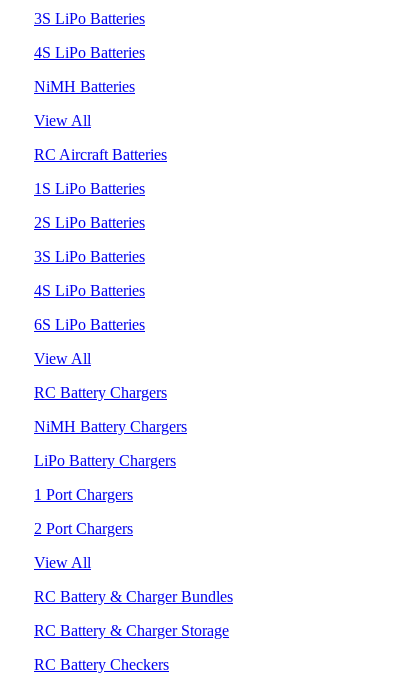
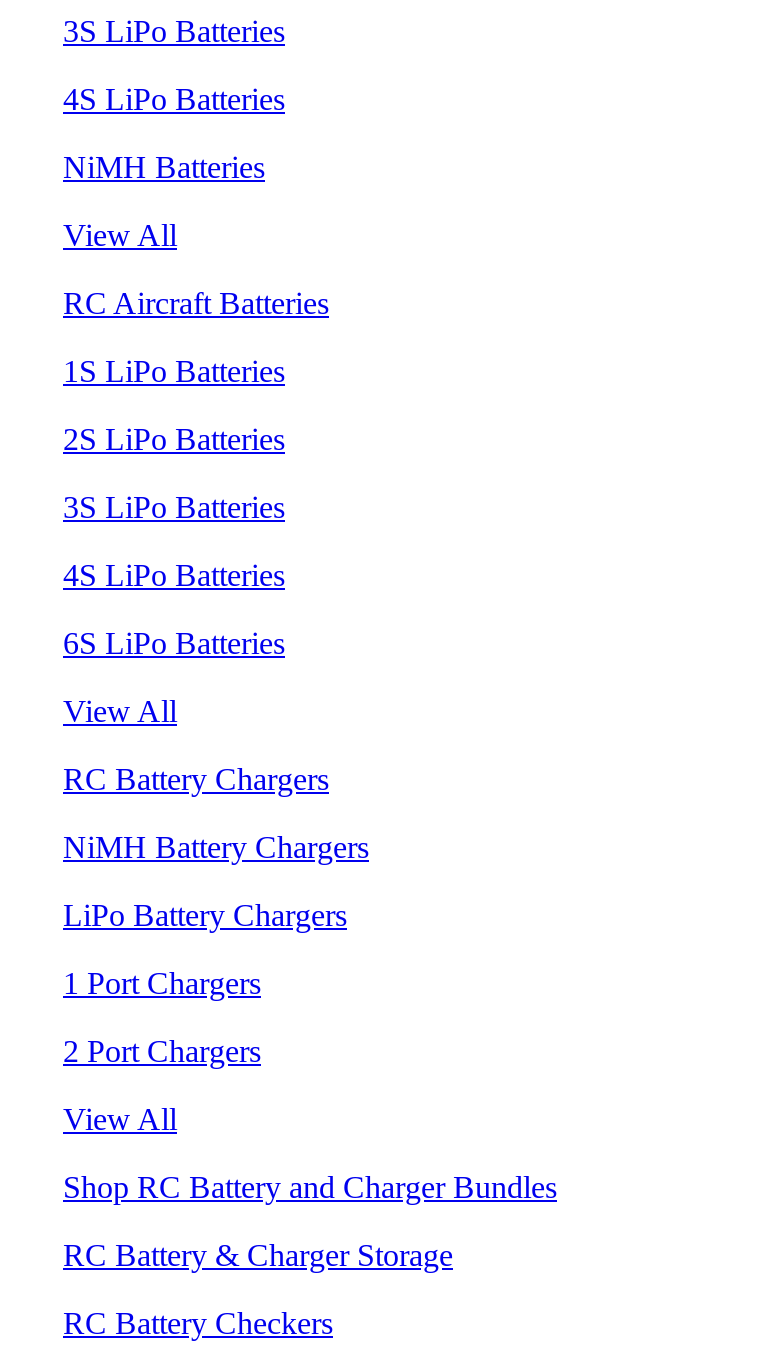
[34,588,233,605] RC Battery & Charger Bundles -> [63,1170,557,1204] Shop RC Battery and Charger Bundles

